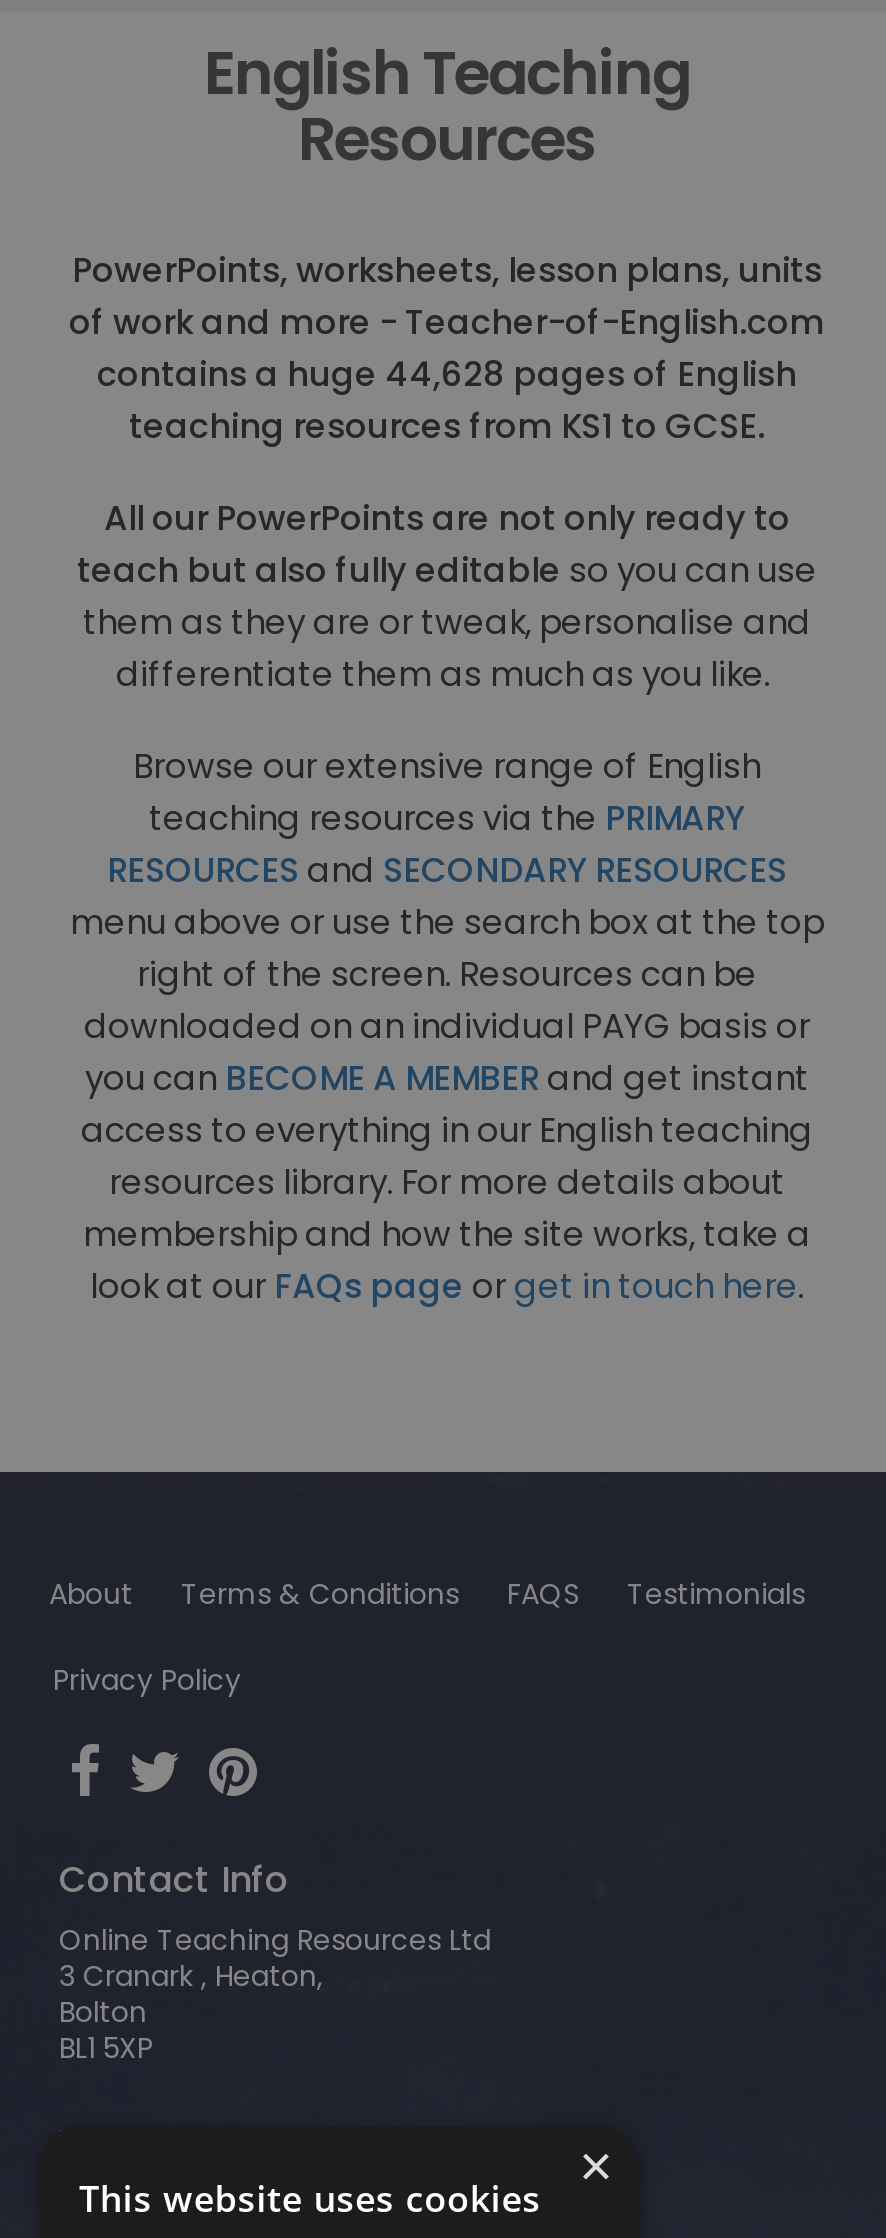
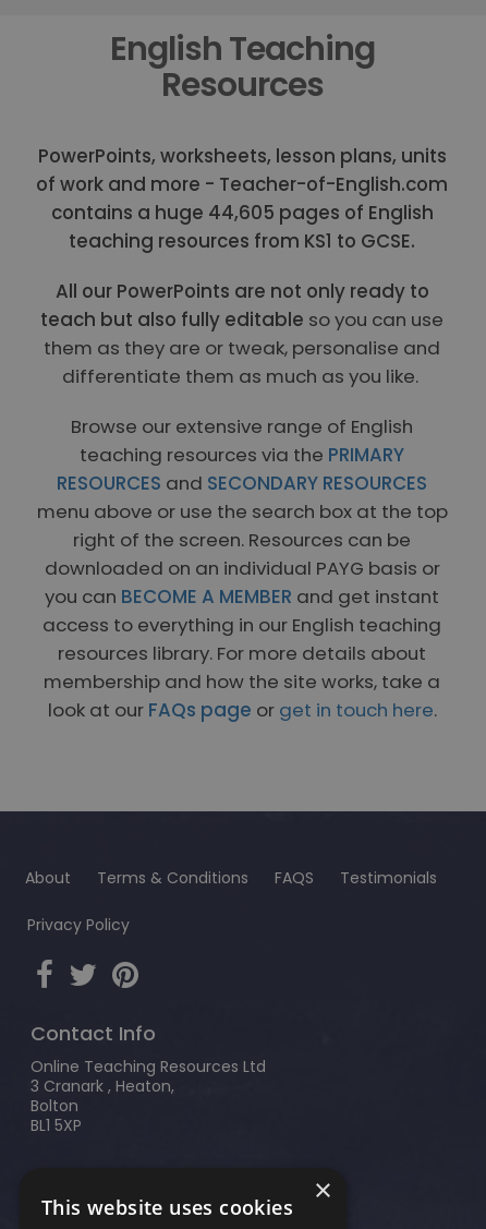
[97,350,797,398] contains a huge 44,628 pages of English -> [51,200,433,226] contains a huge 44,605 pages of English

